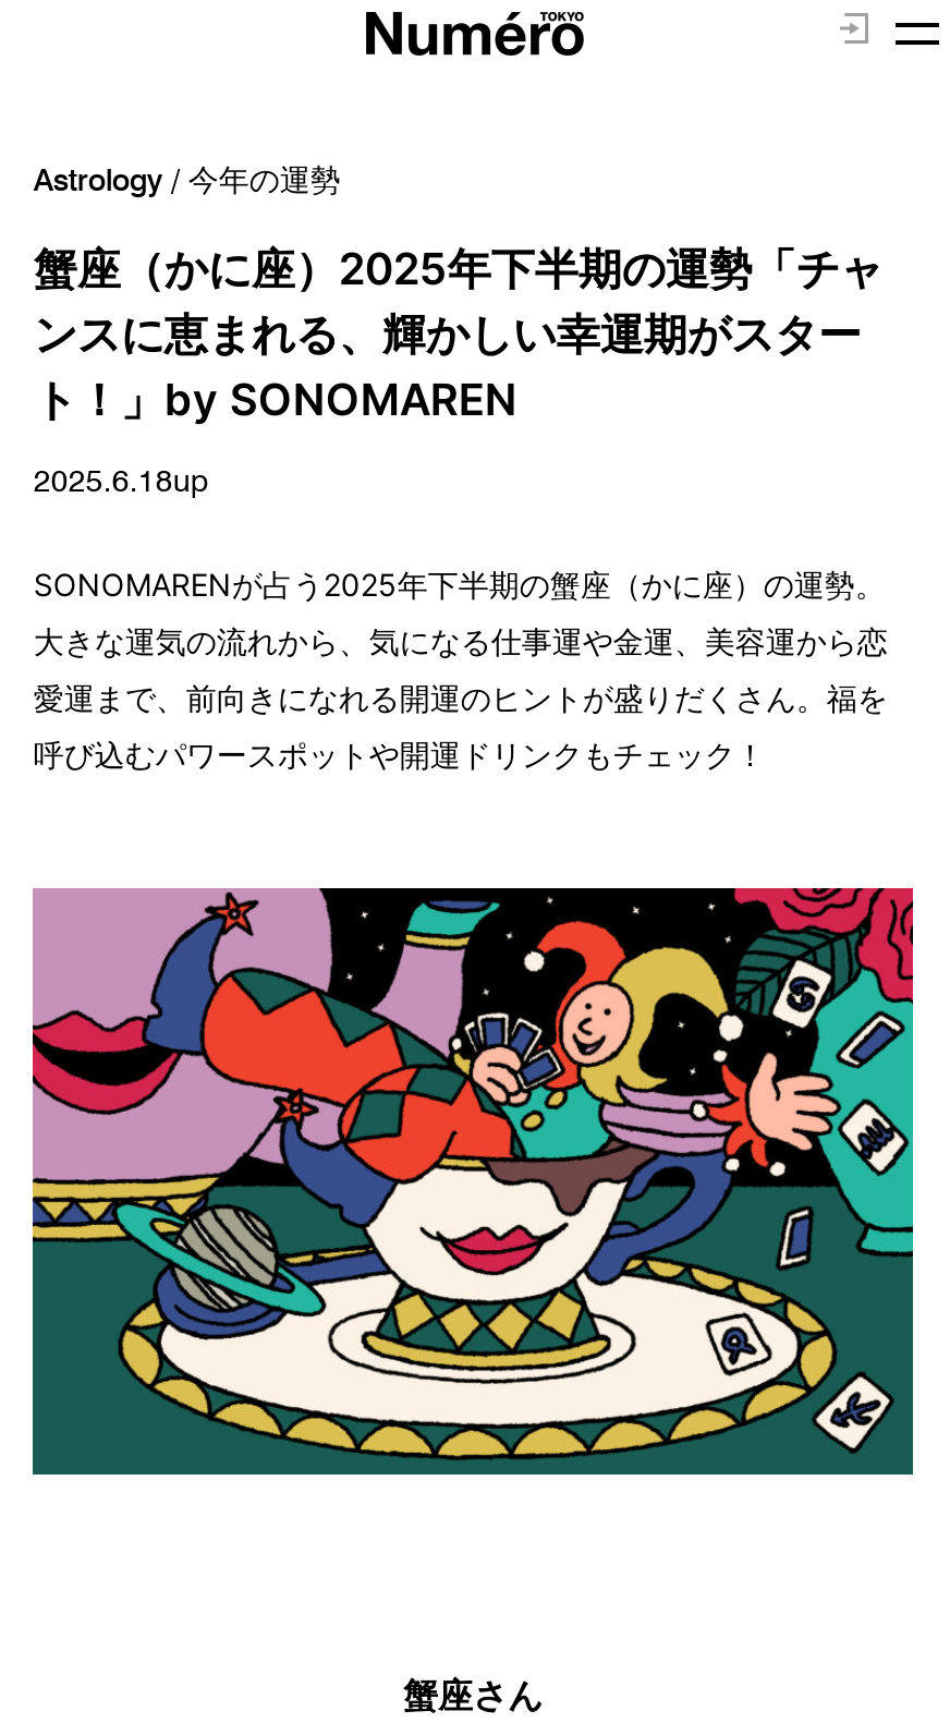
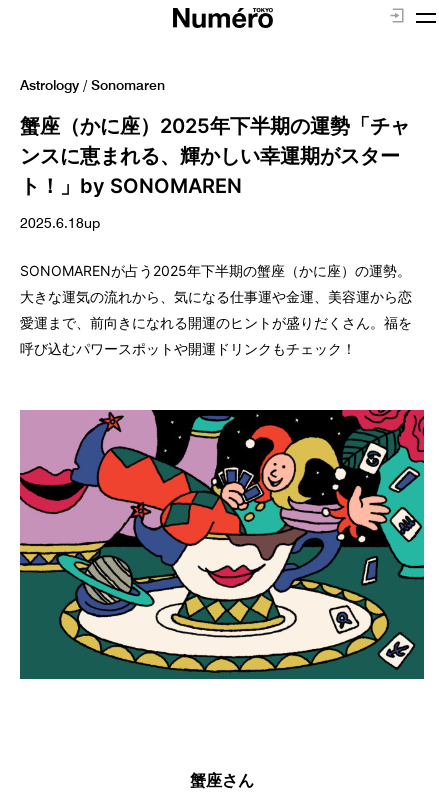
[34,162,341,199] Astrology /今年の運勢 -> [20,77,165,94] Astrology / Sonomaren

